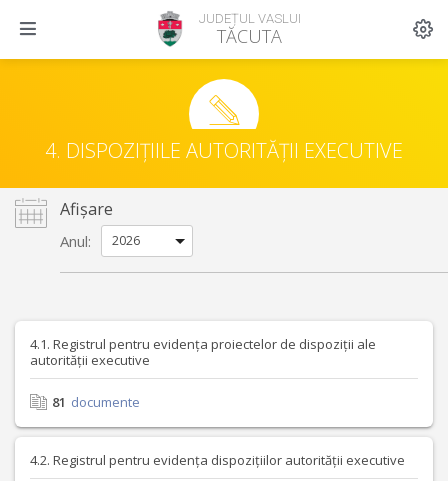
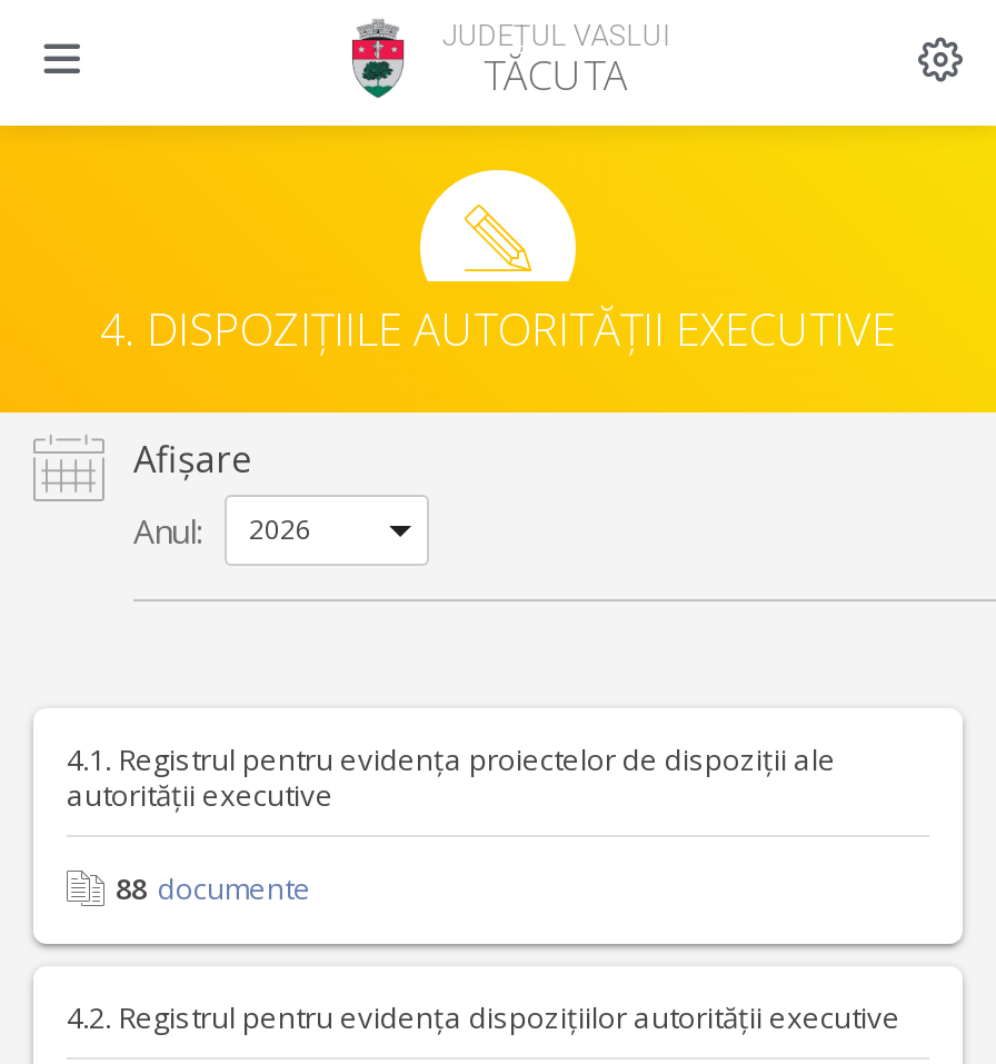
[52,393,140,411] 81 documente -> [116,868,311,908] 88 documente

